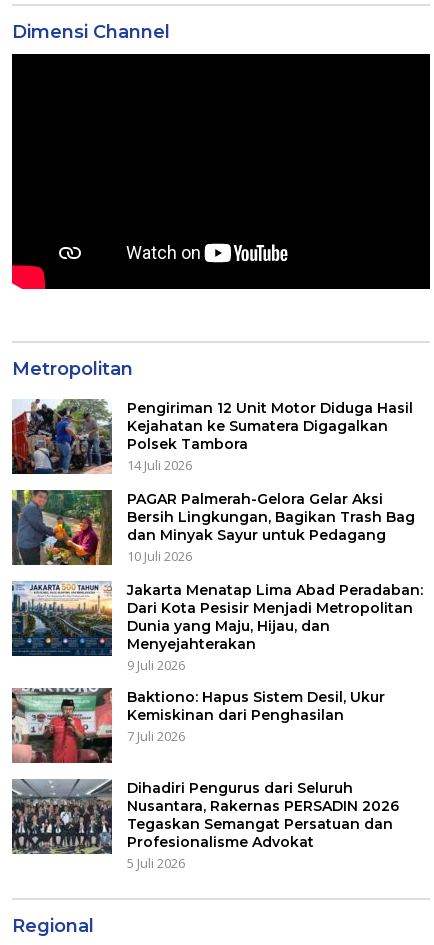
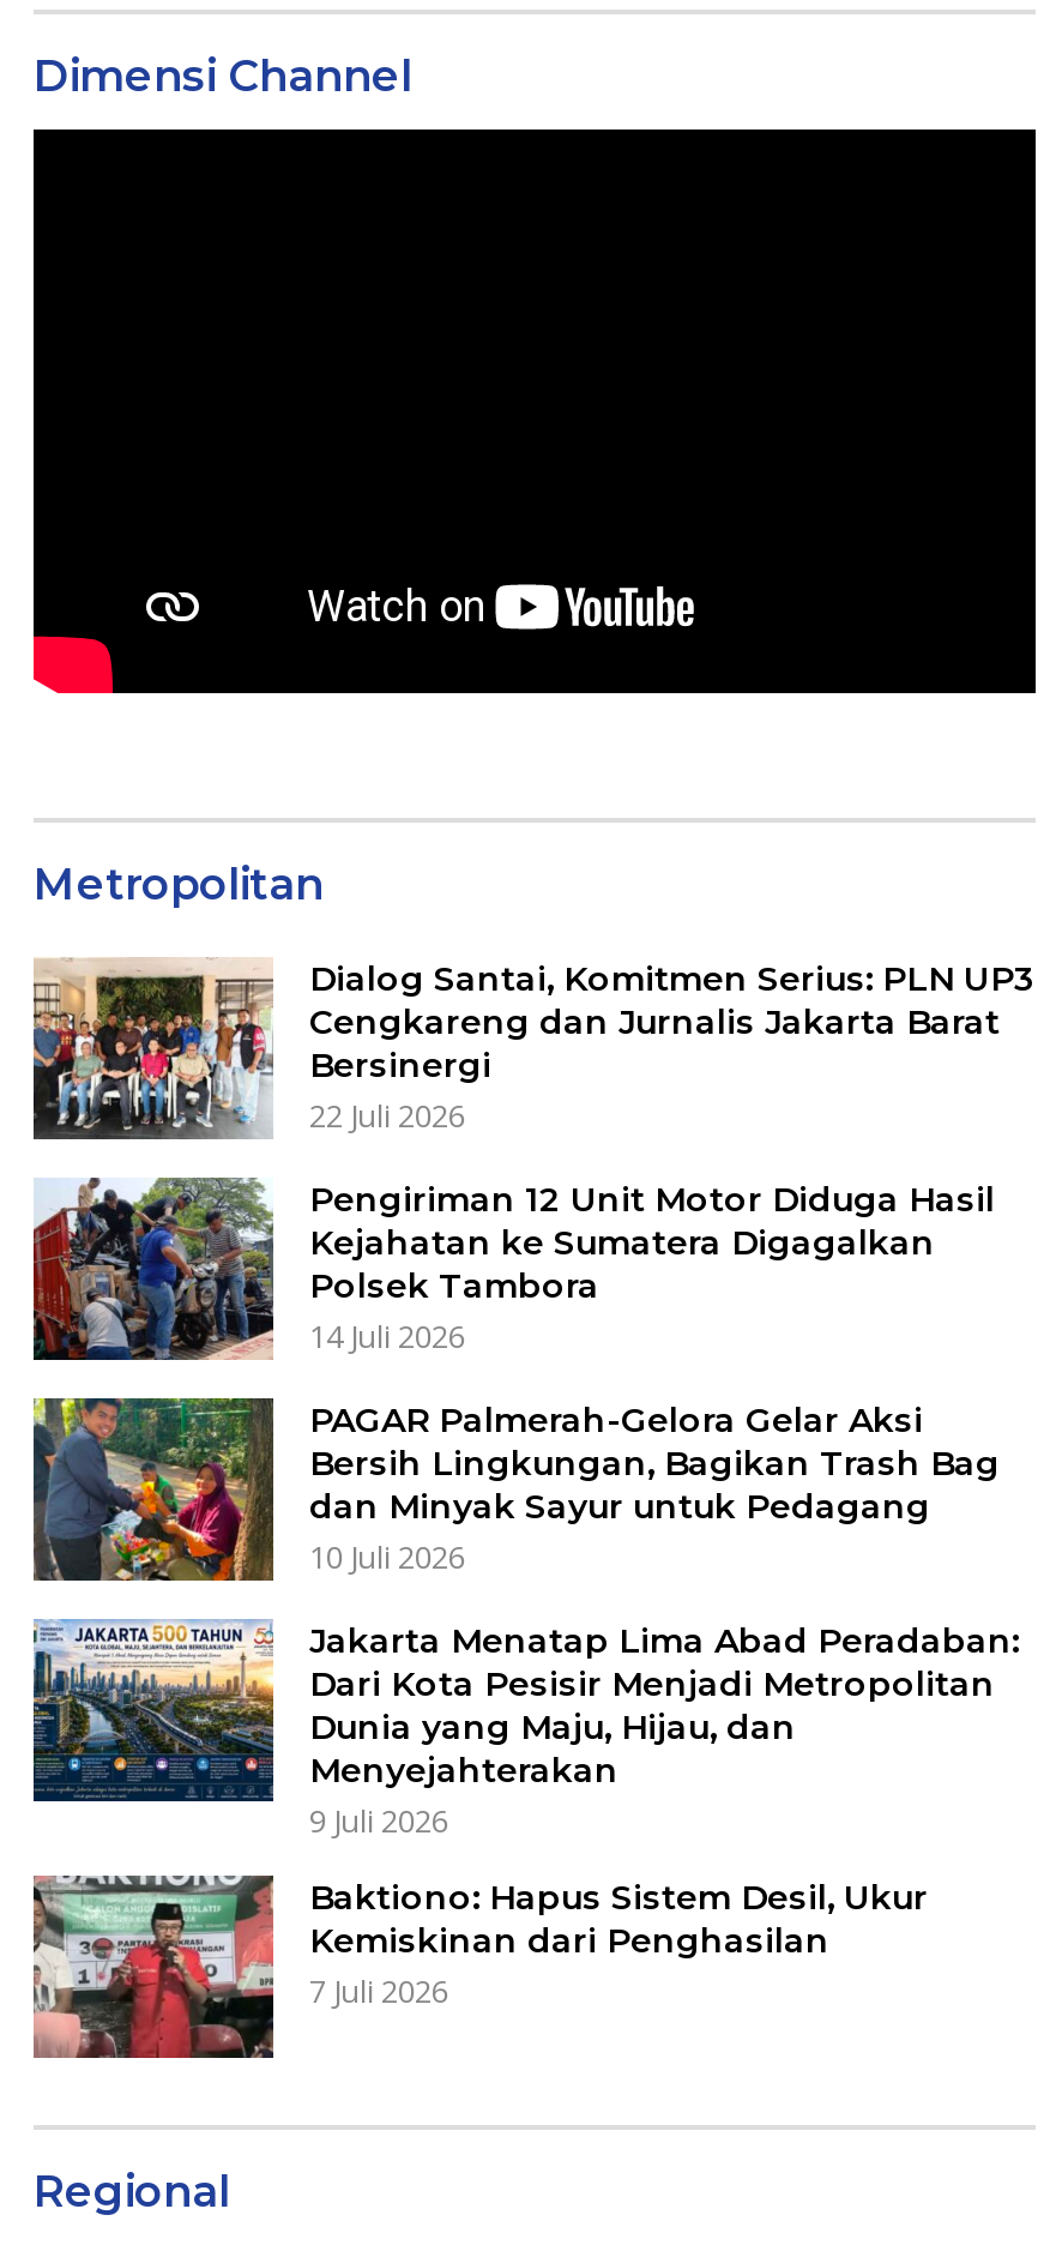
none -> [31,957,1036,1139] [image] | Dialog Santai, Komitmen Serius: PLN UP3 | Cengkareng dan Jurnalis Jakarta Barat | Bersinergi | 22 Juli 2026
moved [11,396,423,745] -> [31,1173,1019,2012]: [image] | Pengiriman 12 Unit Motor Diduga Hasil | Kejahatan ke Sumatera Digagalkan | ... | Kemiskinan dari Penghasilan | 7 Juli 2026
[11,778,399,872] [image] | Dihadiri Pengurus dari Seluruh | Nusantara, Rakernas PERSADIN 2026 | Tegaskan Semangat Persatuan dan | Profesionalisme Advokat | 5 Juli 2026 -> none

